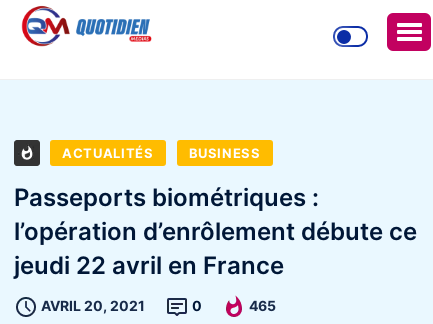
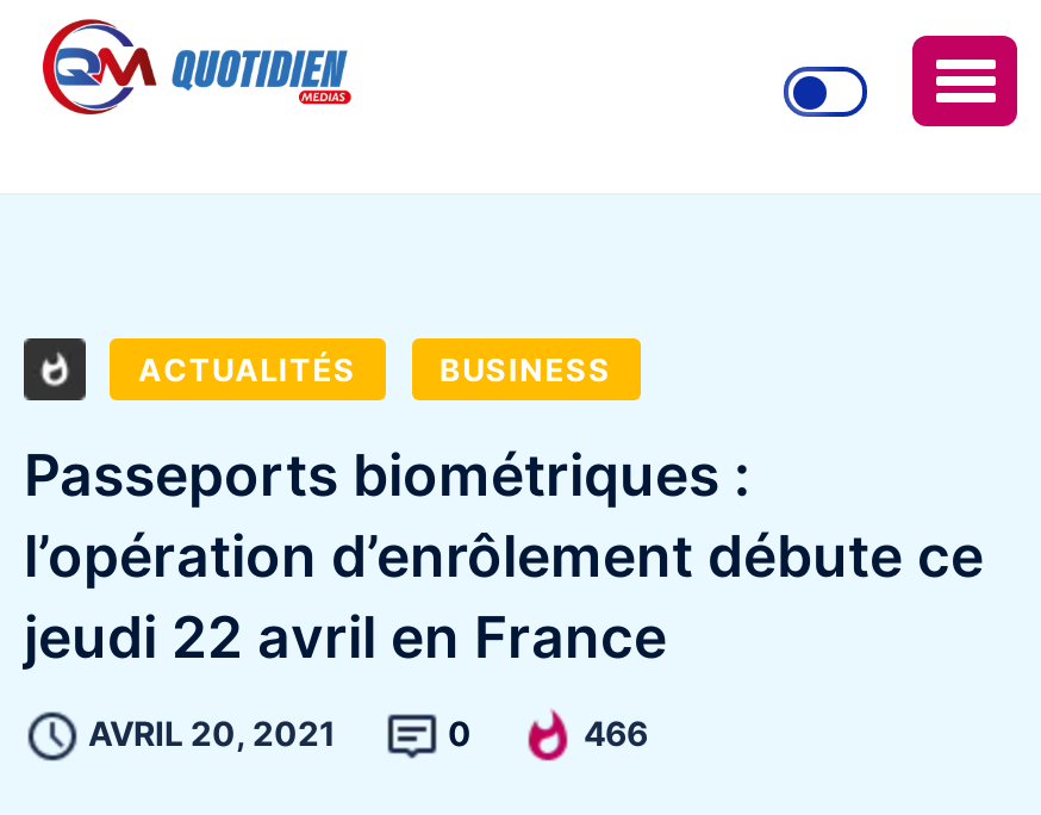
[249,297,276,314] 465 -> [584,712,648,752] 466

